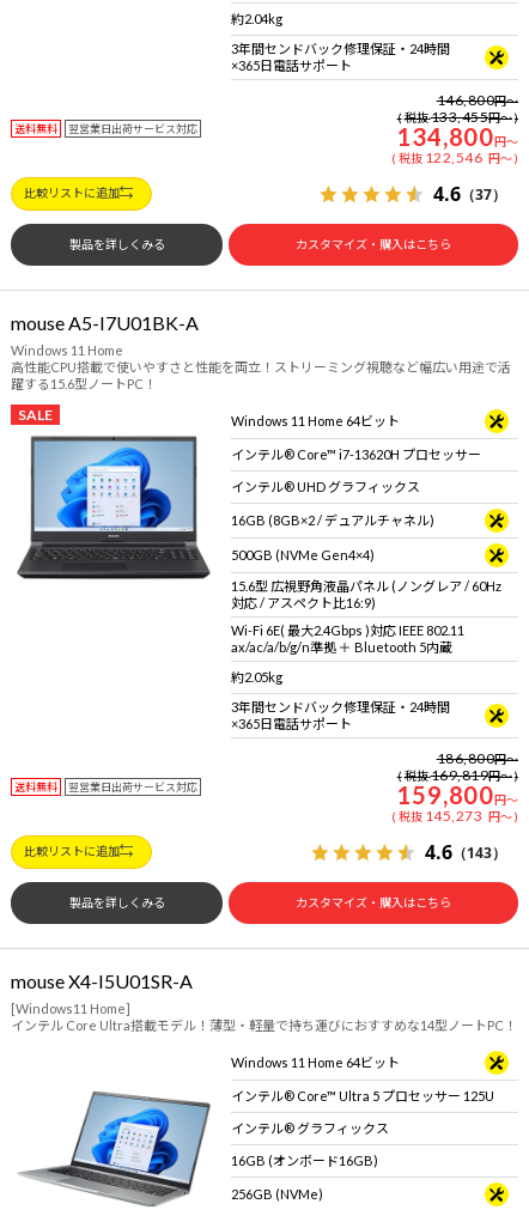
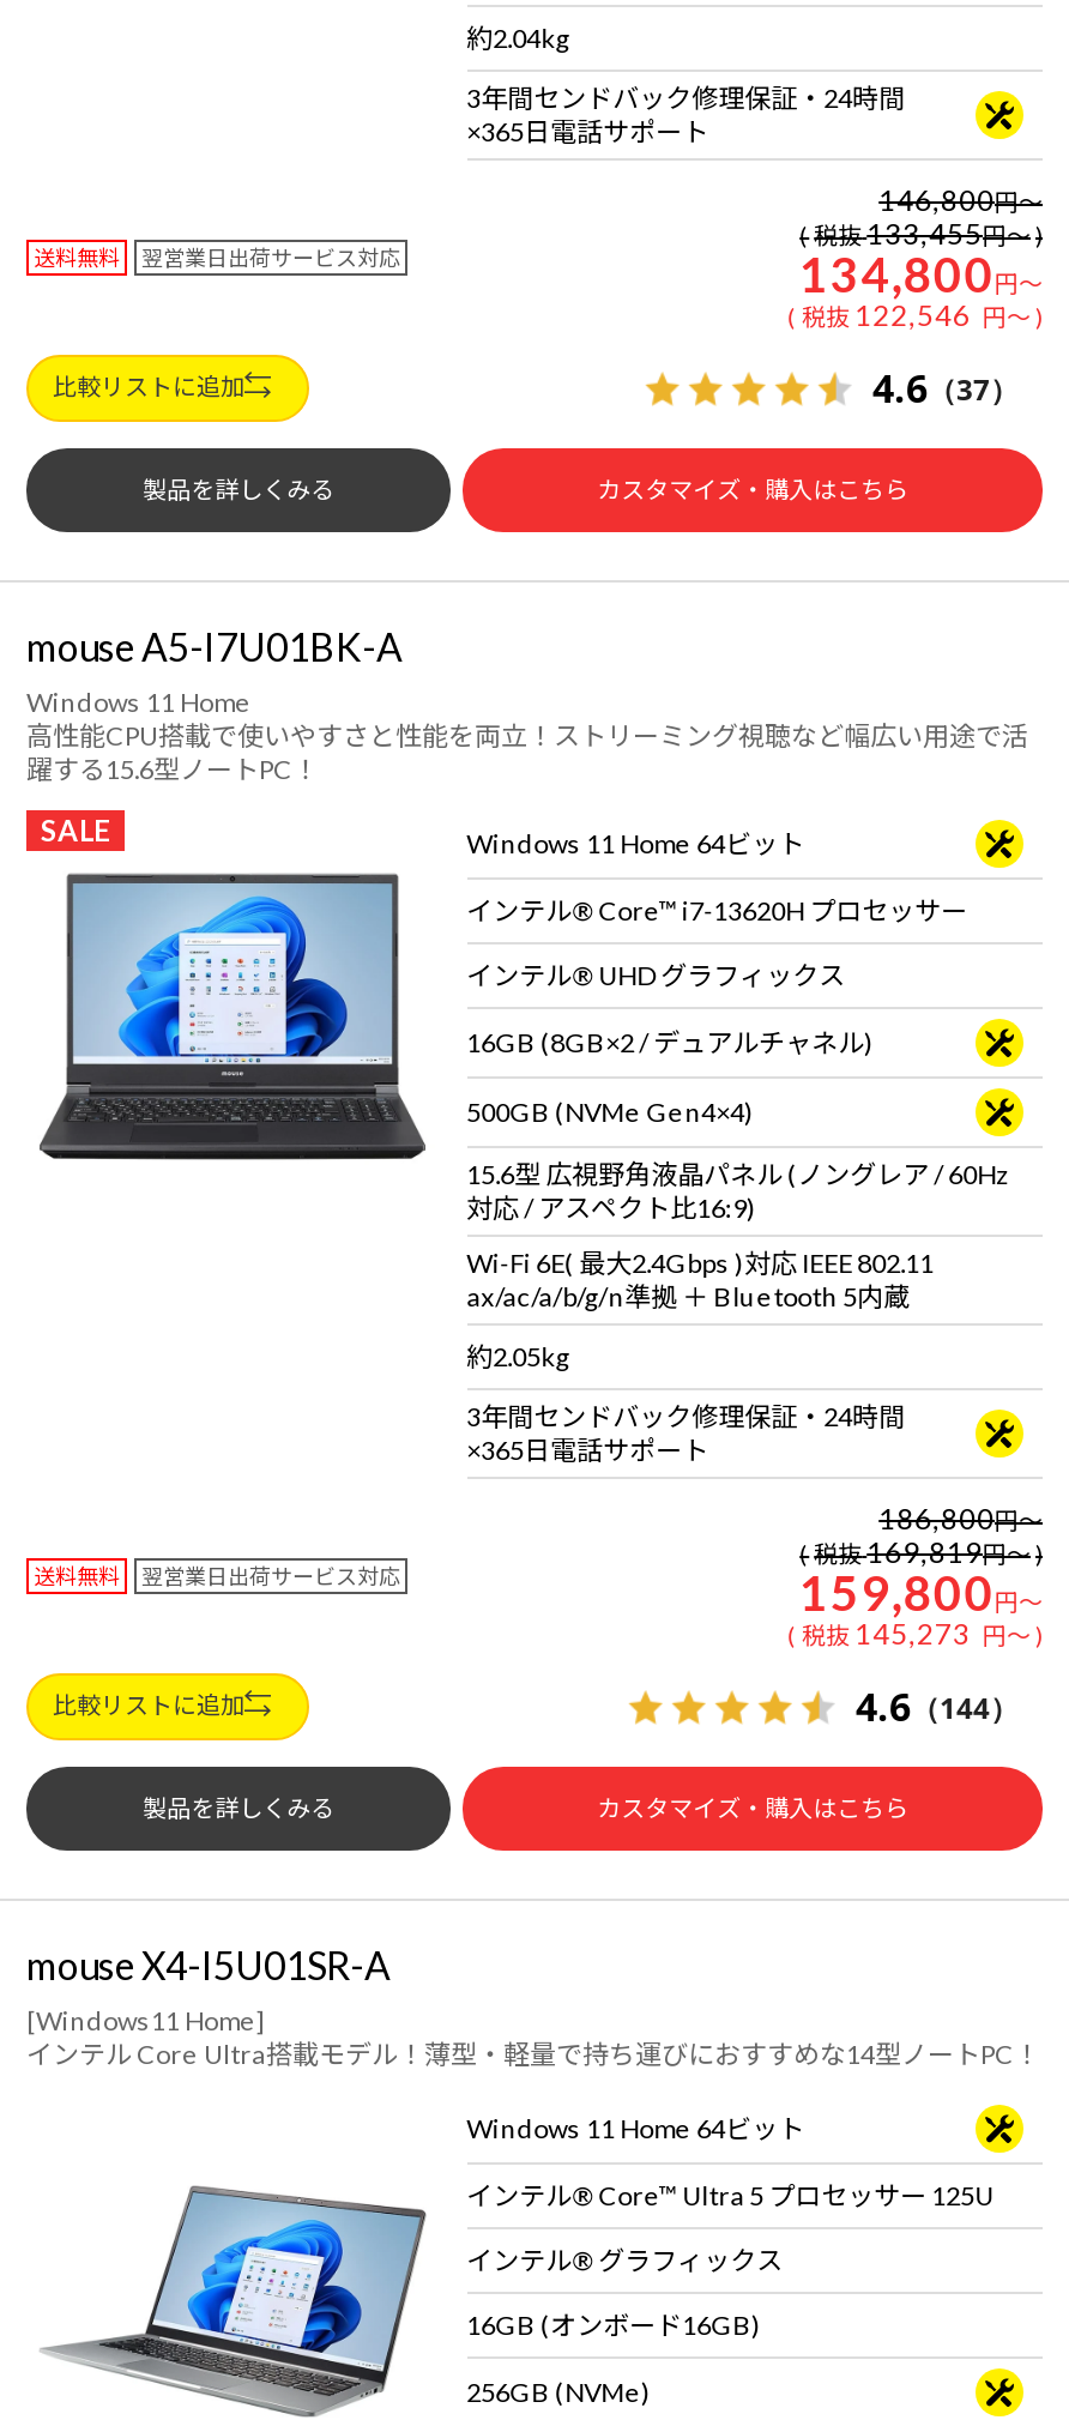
[425,838,506,865] 4.6（143） -> [856,1679,1019,1732] 4.6（144）

